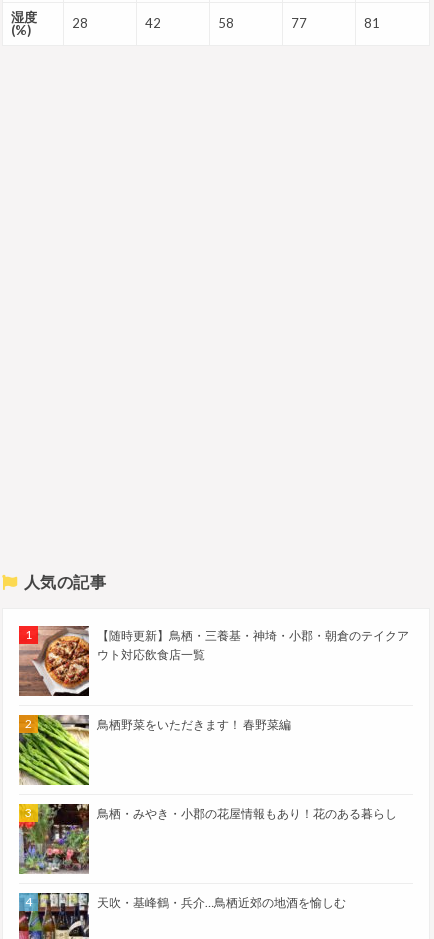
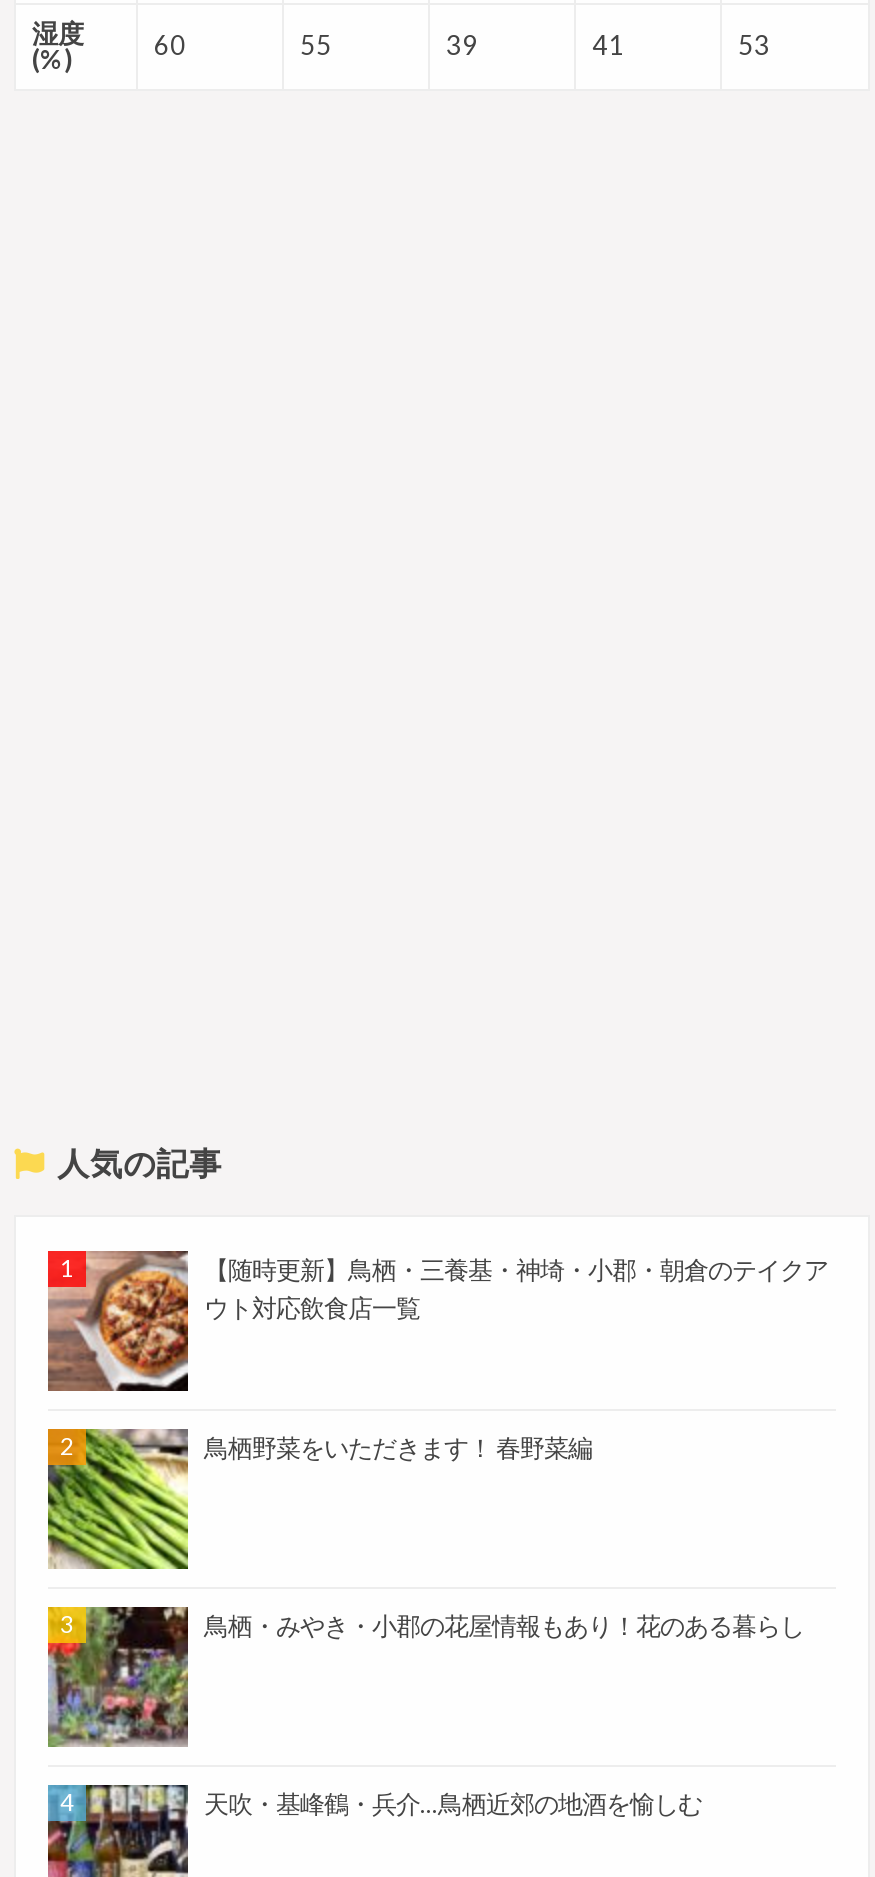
[72,15,88,31] 28 -> [154,30,186,62] 60
[145,15,161,31] 42 -> [300,30,332,62] 55
[218,15,234,31] 58 -> [446,30,478,62] 39
[291,15,307,31] 77 -> [592,30,624,62] 41
[364,15,380,31] 81 -> [738,30,770,62] 53

